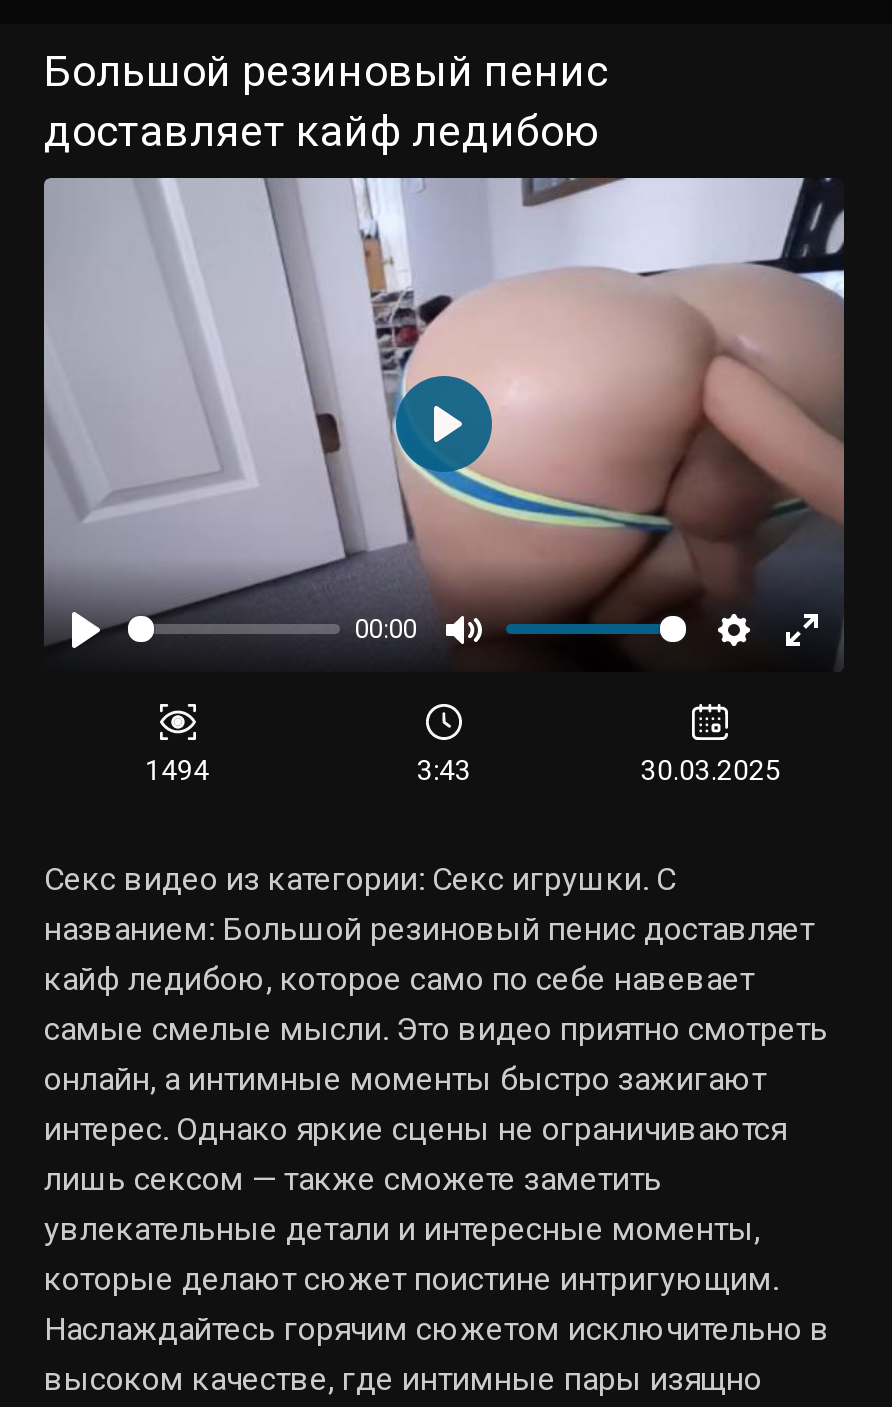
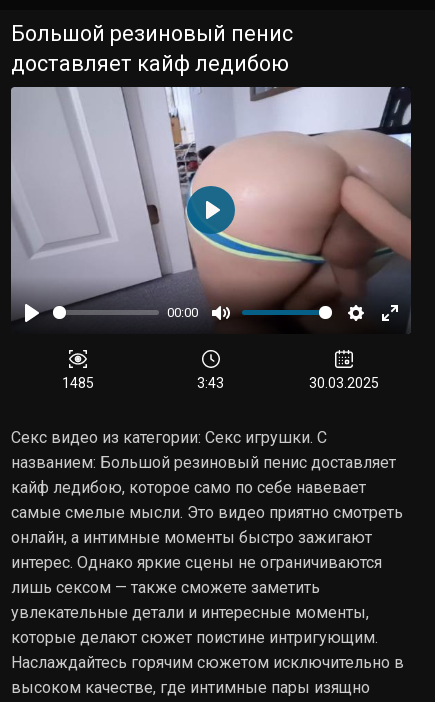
[145,754,209,786] 1494 -> [62,375,94,391] 1485

